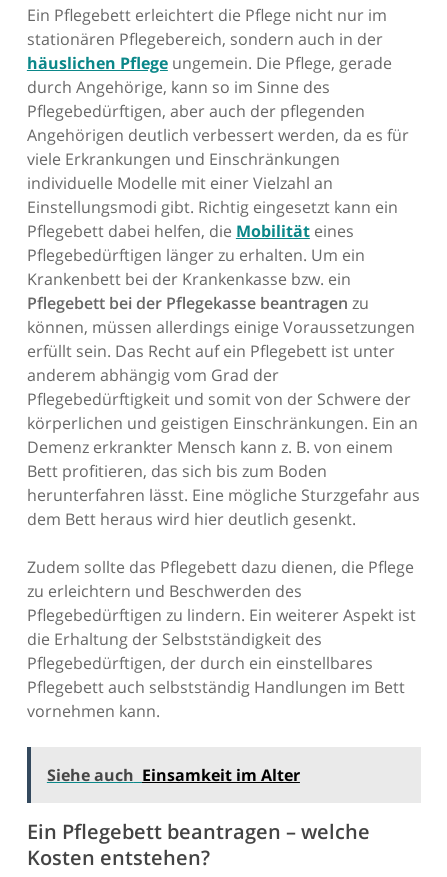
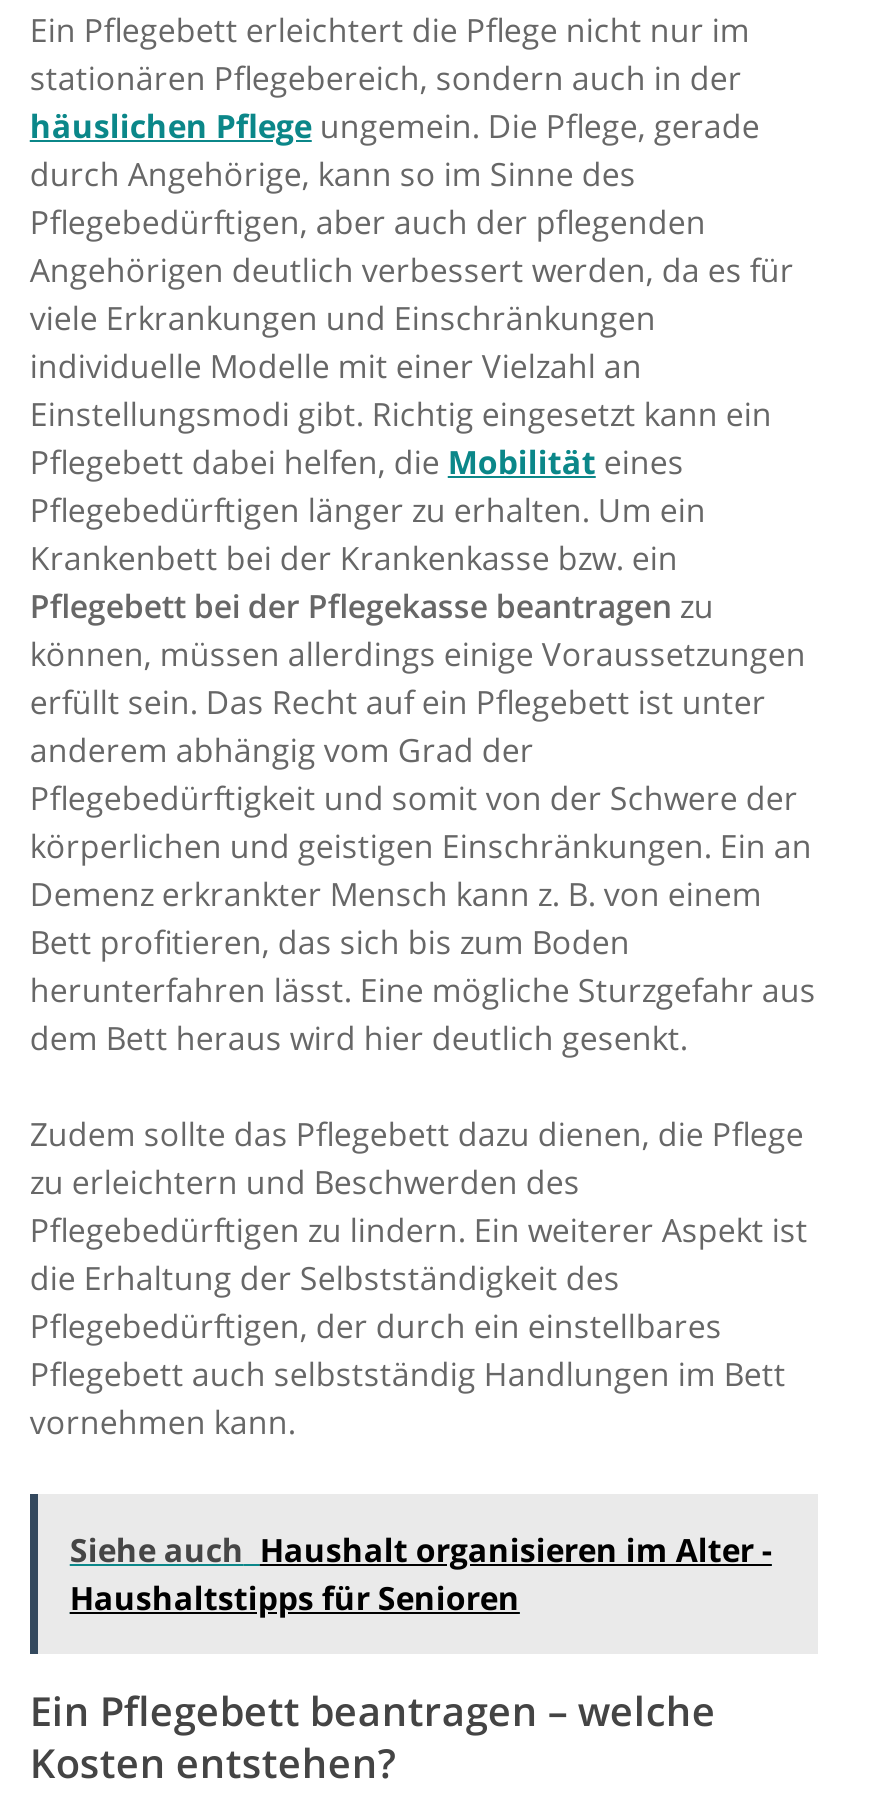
[47,764,300,786] Siehe auch Einsamkeit im Alter -> [70,1528,772,1620] Siehe auch Haushalt organisieren im Alter - | Haushaltstipps für Senioren

